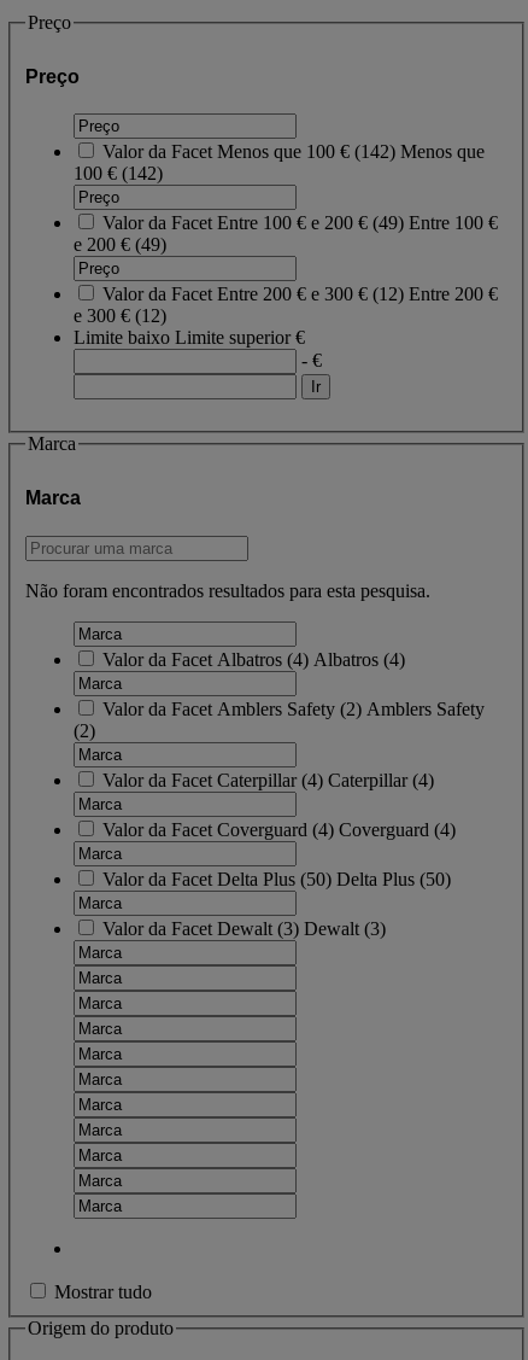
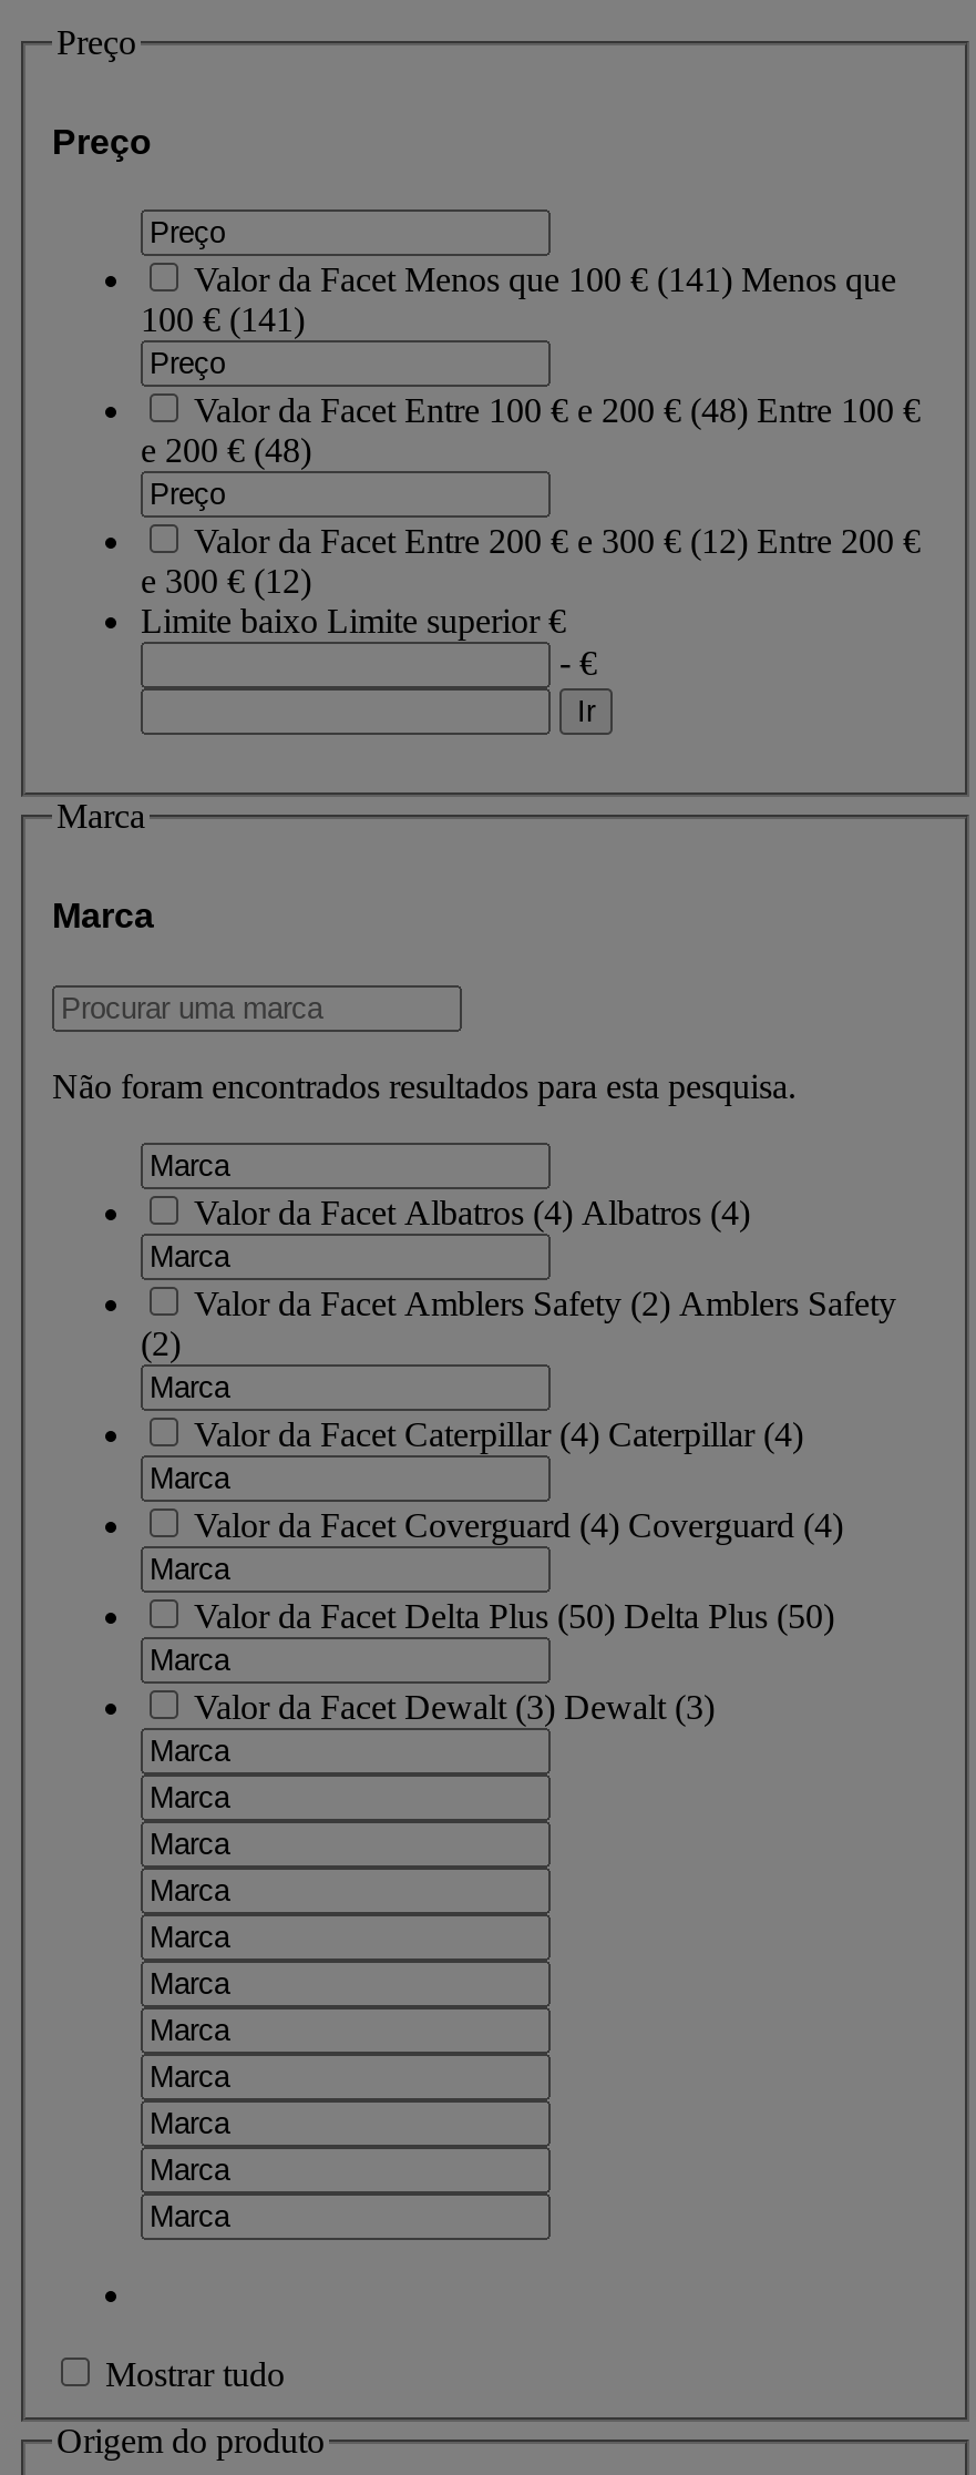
[102,142,485,162] Valor da Facet Menos que 100 €(142) Menos que -> [194,262,896,299] Valor da Facet Menos que 100 €(141) Menos que
[74,164,163,184] 100 €(142) -> [141,301,305,339] 100 €(141)
[102,213,498,234] Valor da Facet Entre 100 € e 200 €(49) Entre 100 € -> [194,392,921,430] Valor da Facet Entre 100 € e 200 €(48) Entre 100 €
[74,235,166,255] e 200 €(49) -> [141,432,311,470] e 200 €(48)

